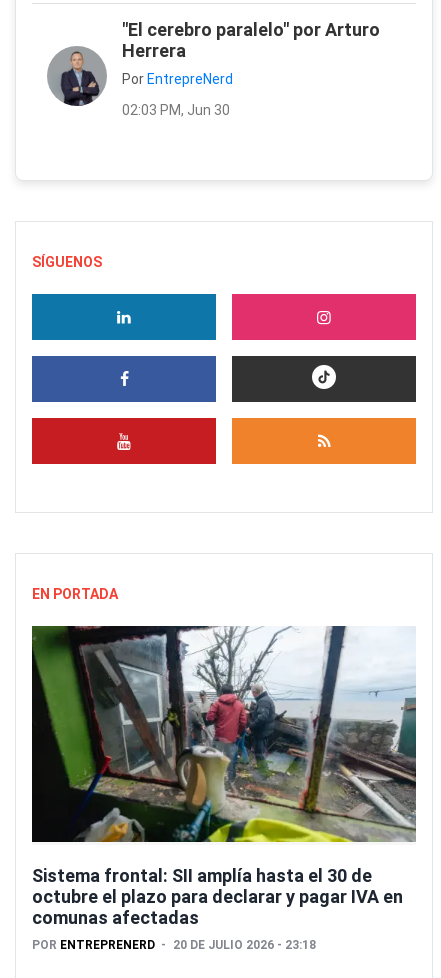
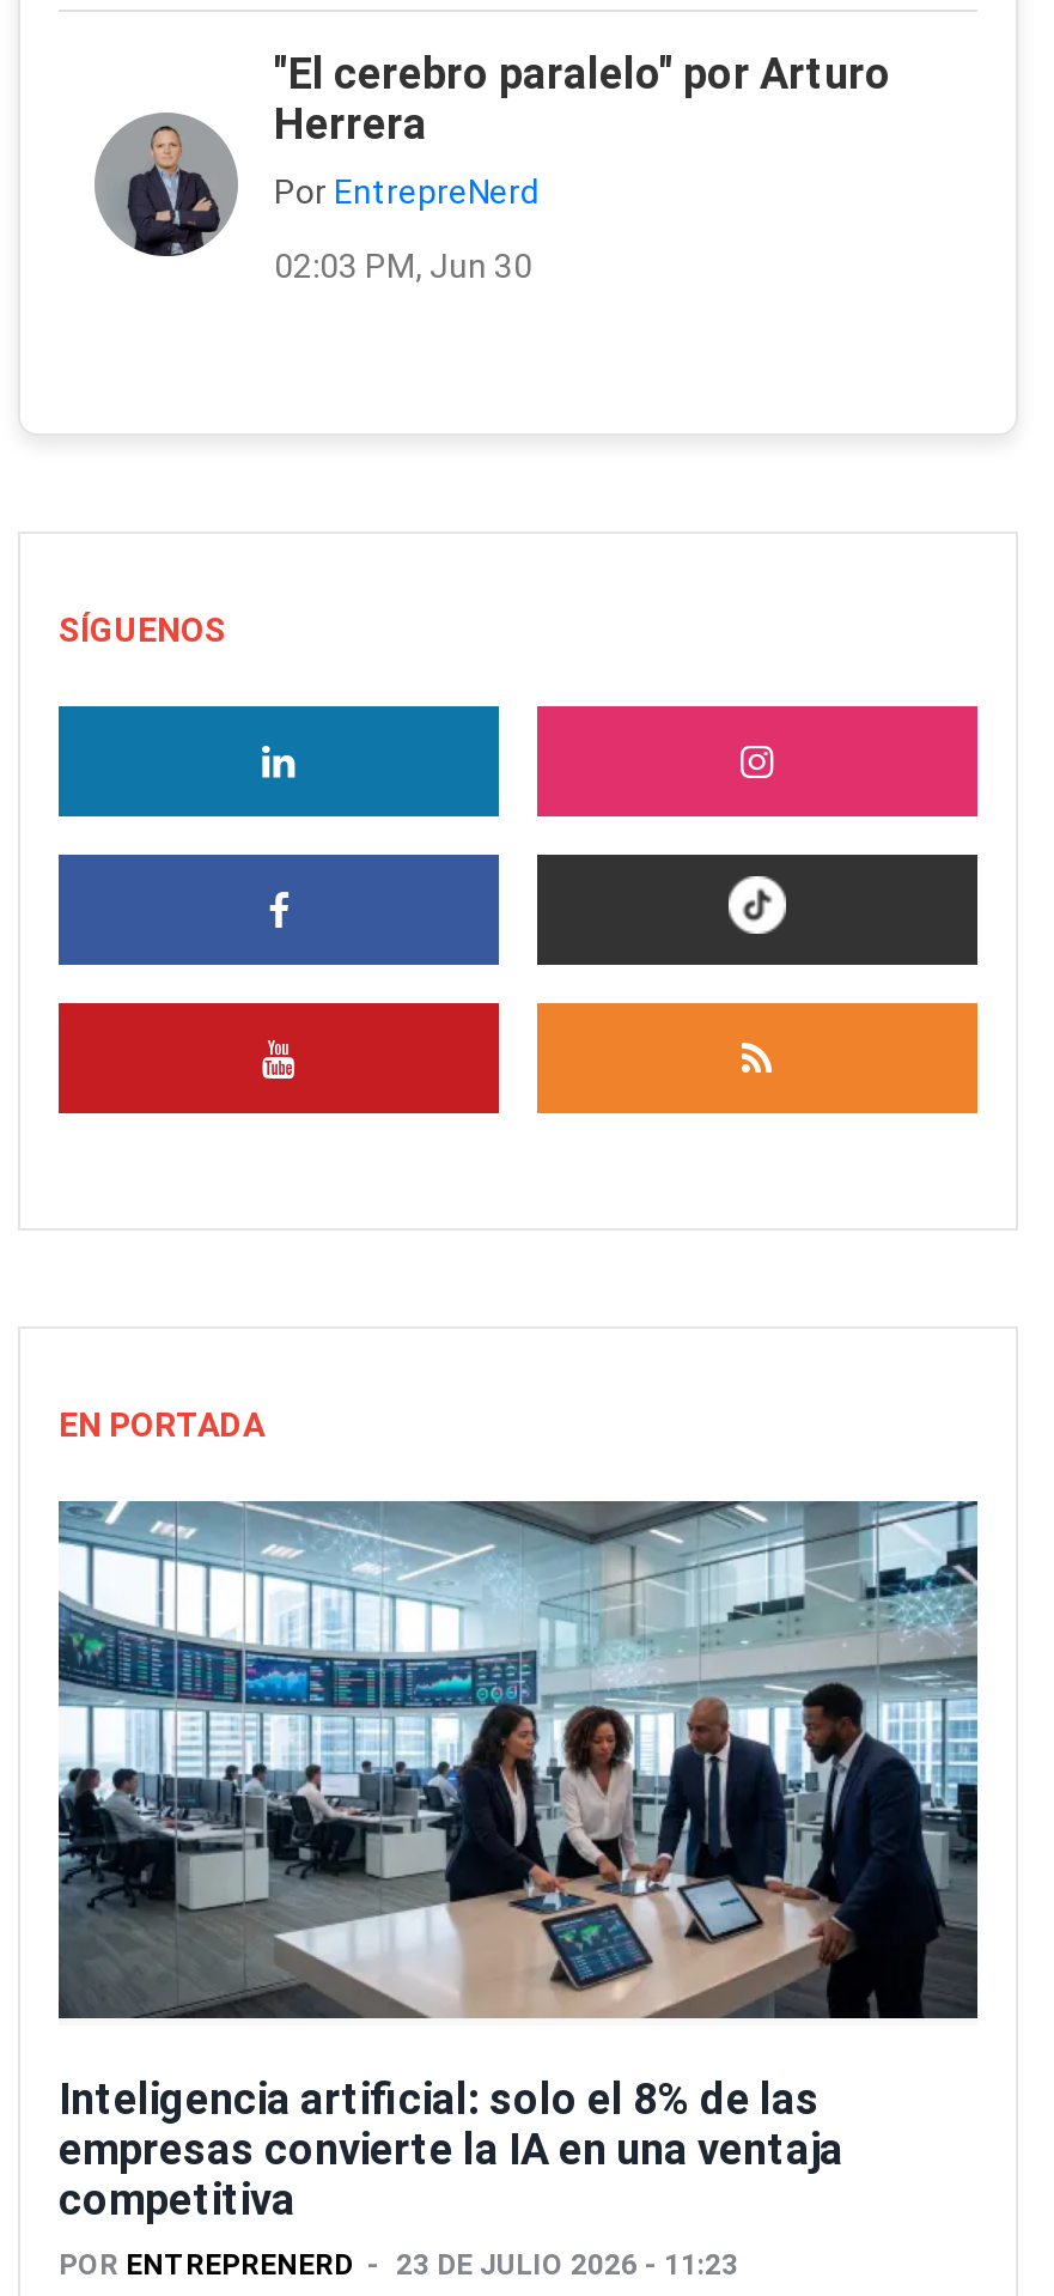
[31,625,417,927] [image] | Sistema frontal: SII amplía hasta el 30 de | octubre el plazo para declarar y pagar IVA en | comunas afectadas -> [56,1499,980,2223] [image] | Inteligencia artificial: solo el 8% de las | empresas convierte la IA en una ventaja | competitiva
[32,937,316,951] POR ENTREPRENERD 20 DE JULIO 2026 - 23:18 -> [59,2247,738,2280] POR ENTREPRENERD 23 DE JULIO 2026 - 11:23

